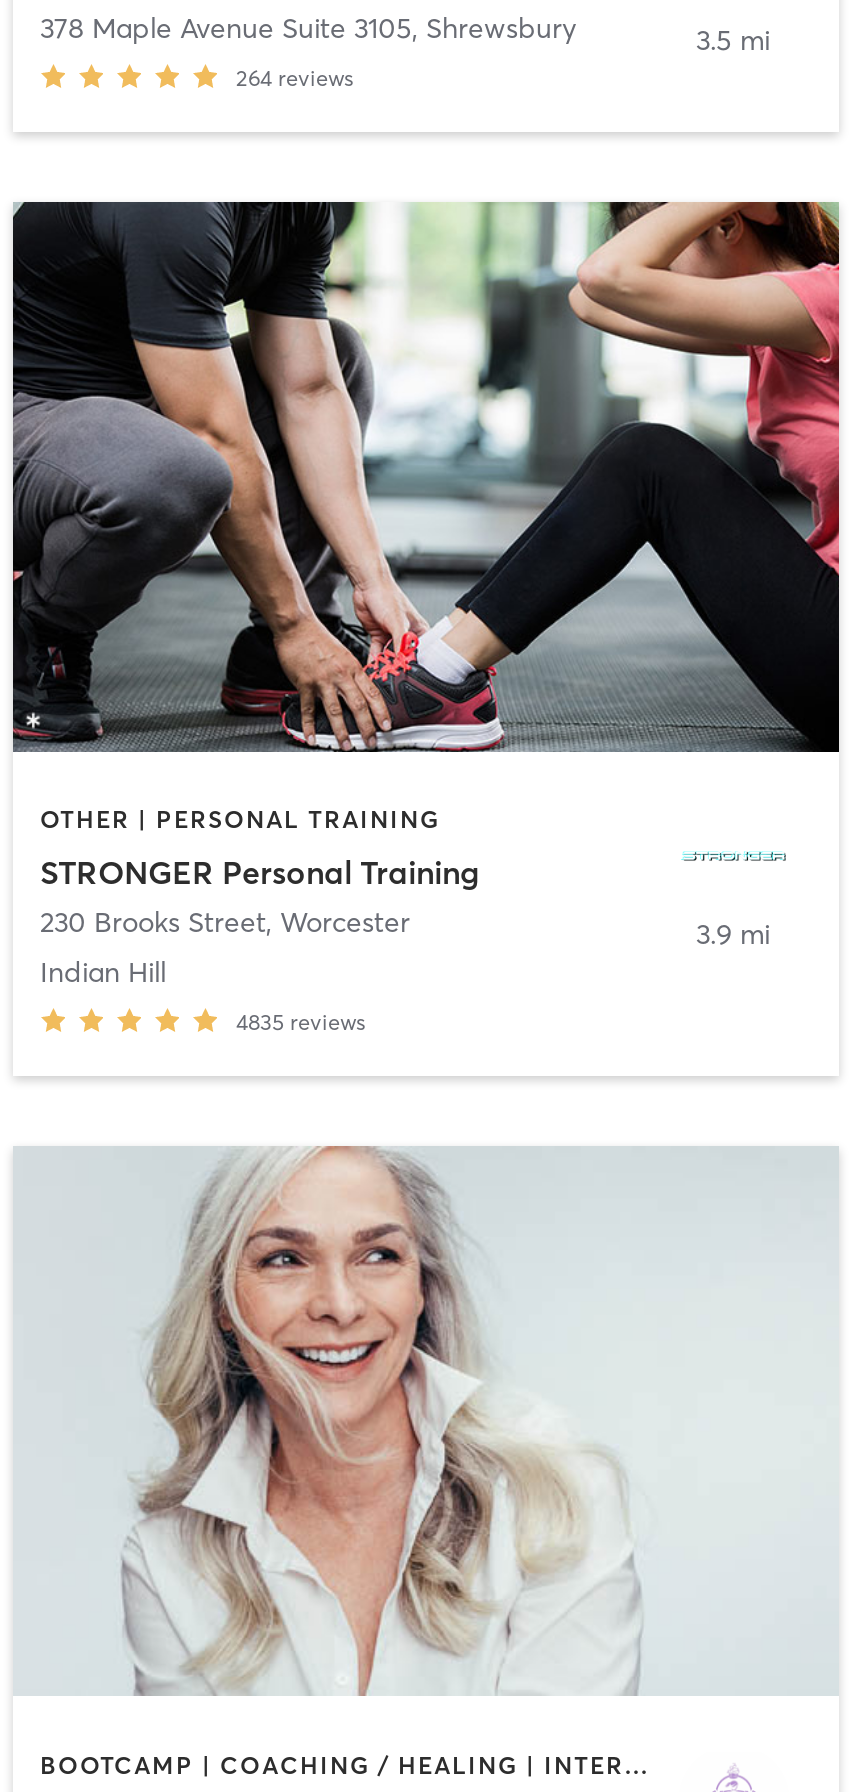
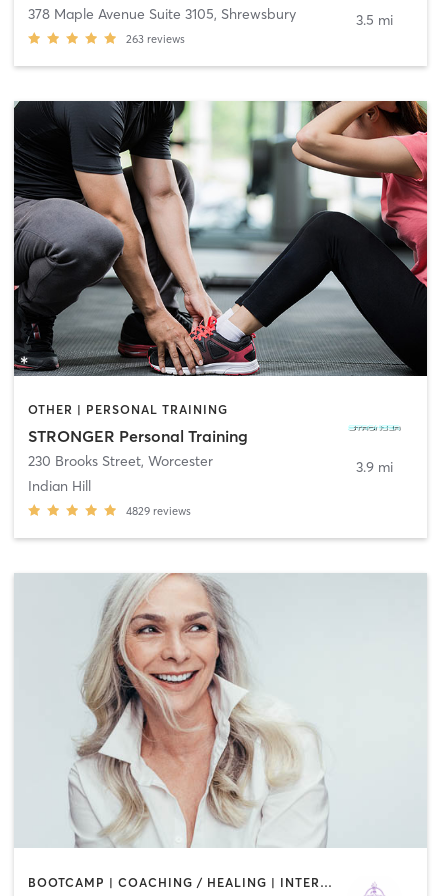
[236,63,354,91] 264 reviews -> [125,32,184,46] 263 reviews
[236,1008,366,1036] 4835 reviews -> [125,504,190,518] 4829 reviews

